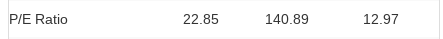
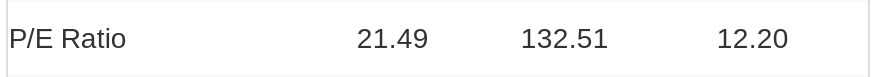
[183,11,219,27] 22.85 -> [357,22,429,54] 21.49
[265,11,309,27] 140.89 -> [521,22,609,54] 132.51
[363,11,399,27] 12.97 -> [717,22,789,54] 12.20

